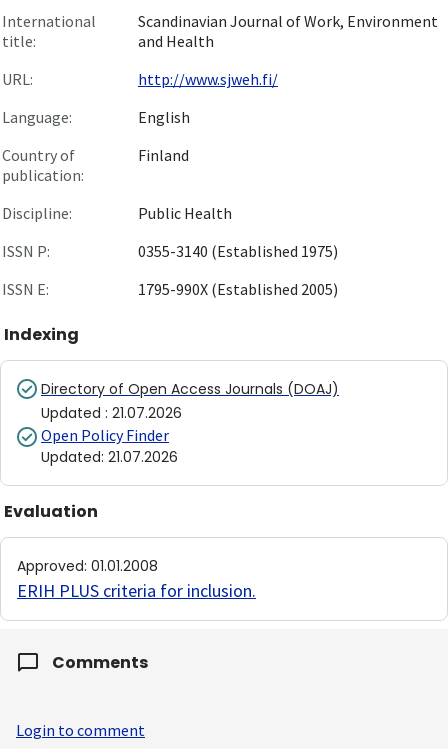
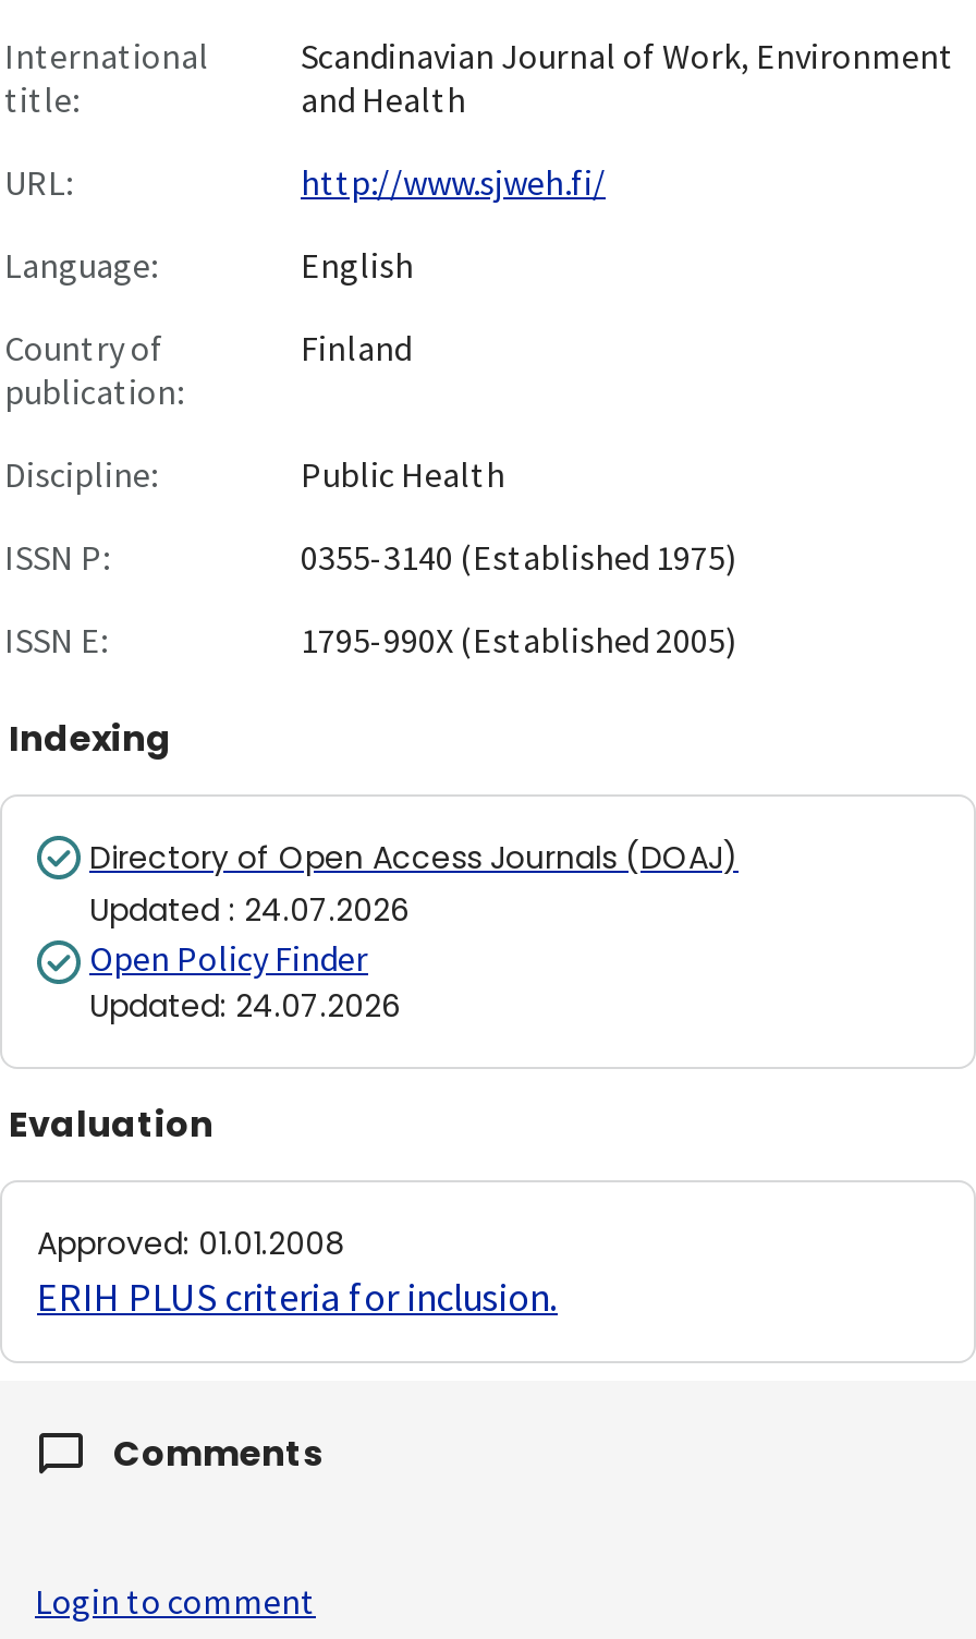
[41,403,182,423] Updated: 21.07.2026 -> [89,889,410,932] Updated: 24.07.2026
[41,447,178,467] Updated: 21.07.2026 -> [89,984,401,1028] Updated: 24.07.2026

